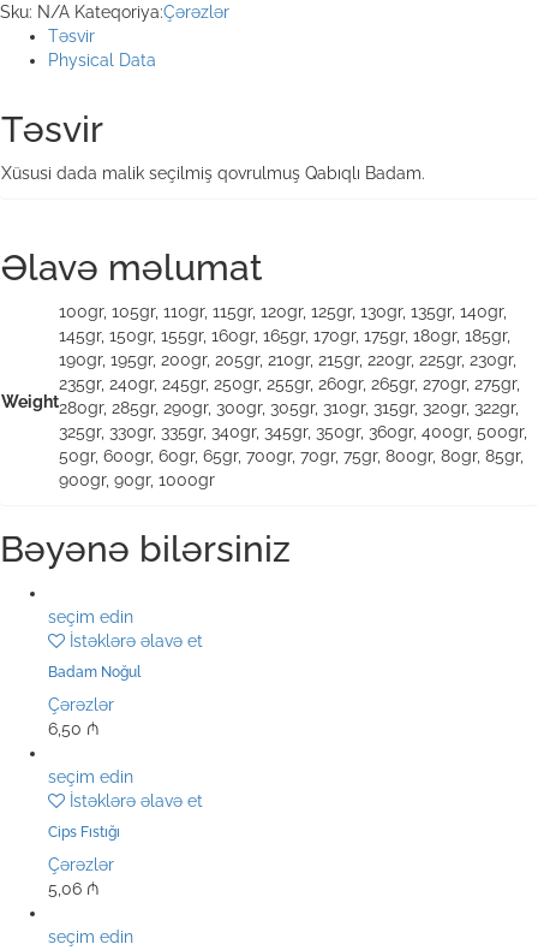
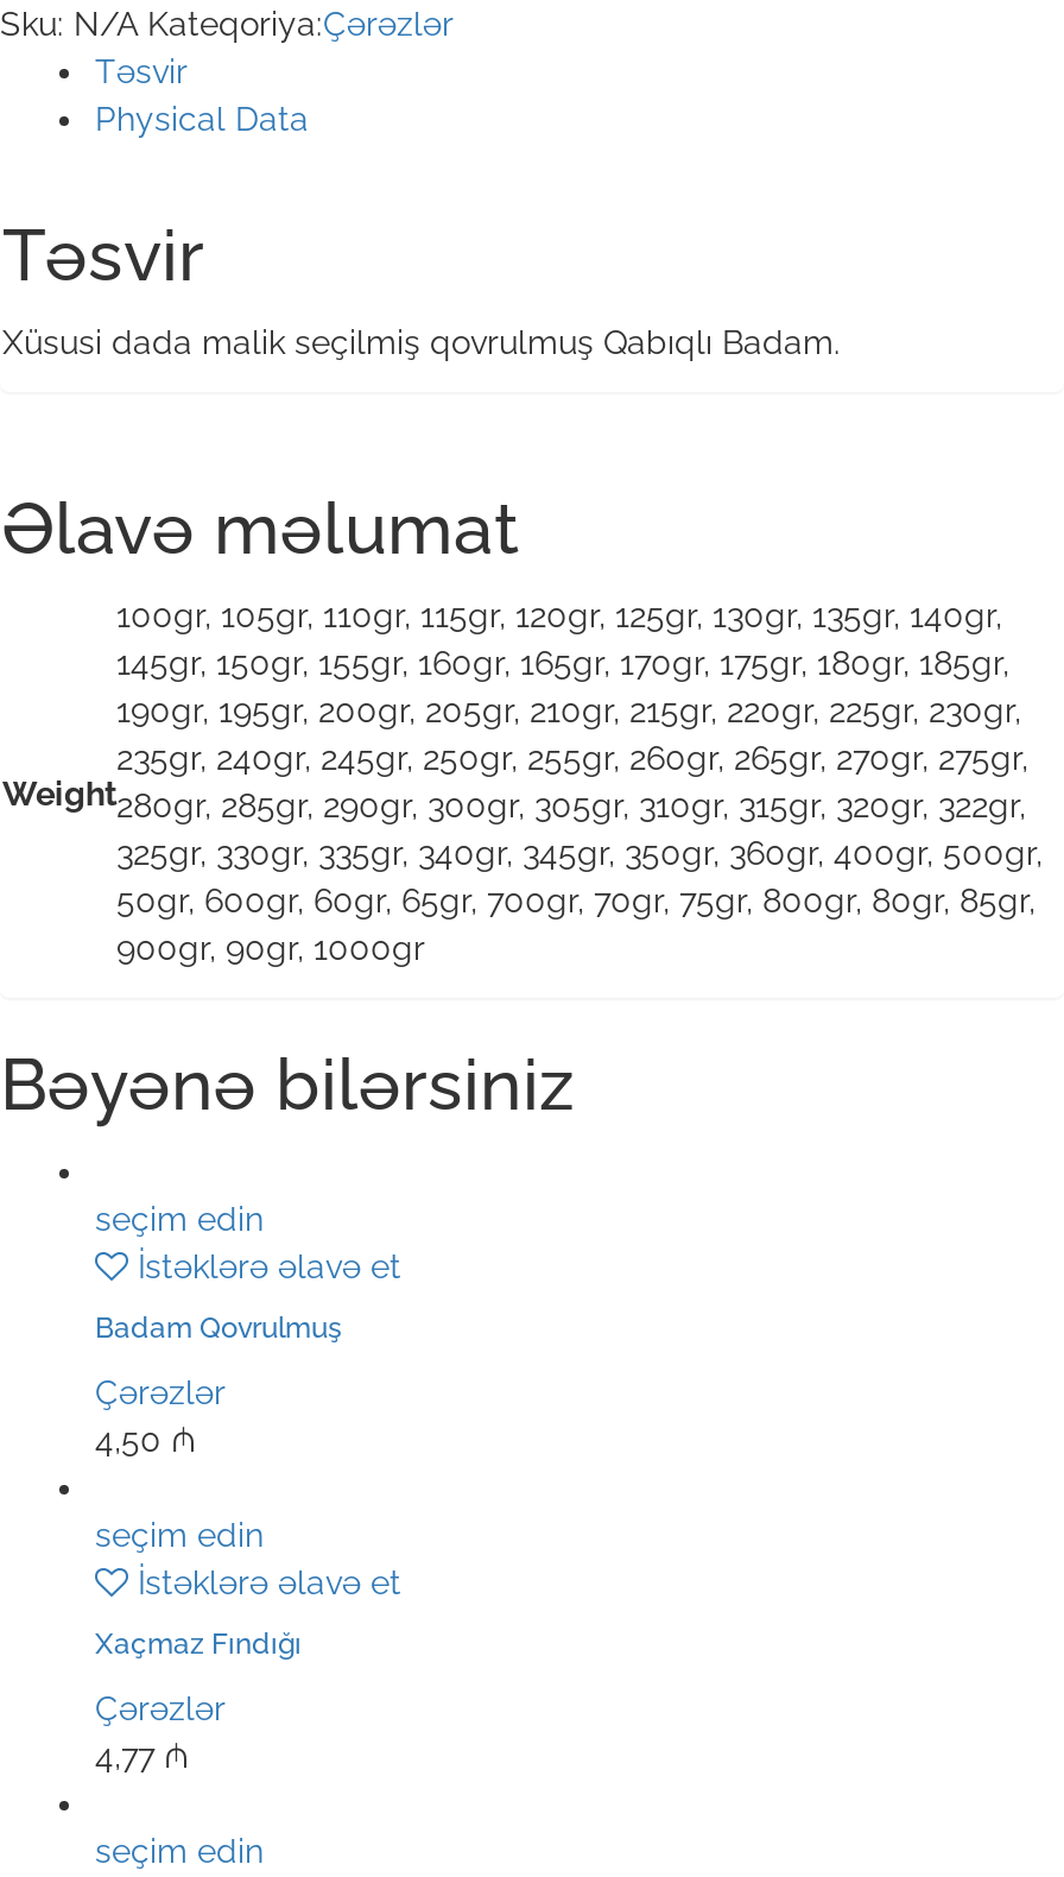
[48,664,141,681] Badam Noğul -> [95,1312,342,1346] Badam Qovrulmuş
[48,720,100,739] 6,50 ₼ -> [95,1422,197,1460] 4,50 ₼
[48,824,120,841] Cips Fıstığı -> [95,1628,302,1662] Xaçmaz Fındığı
[48,880,100,899] 5,06 ₼ -> [95,1738,190,1776] 4,77 ₼

